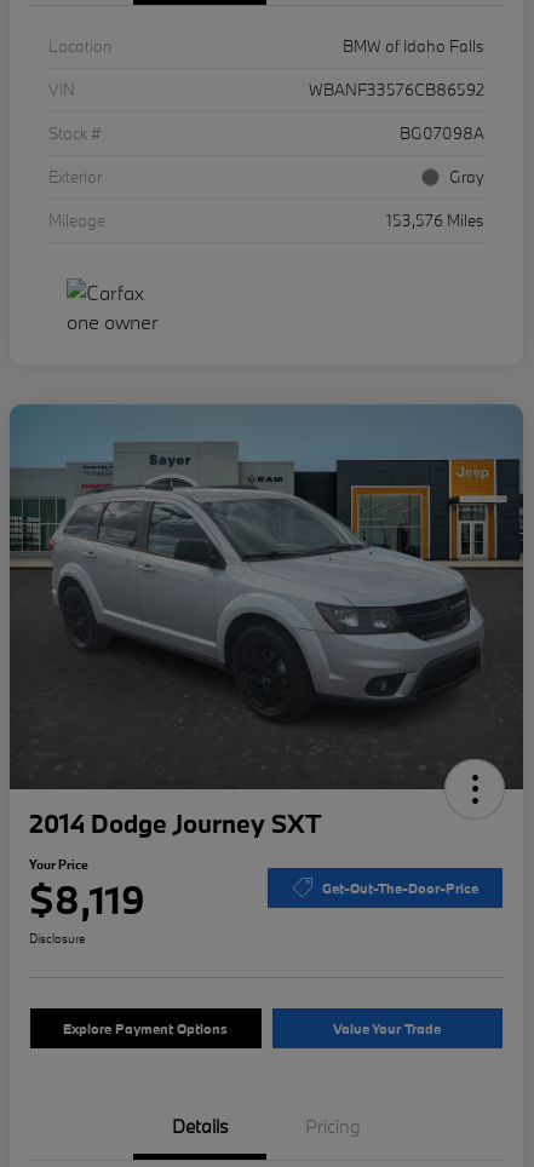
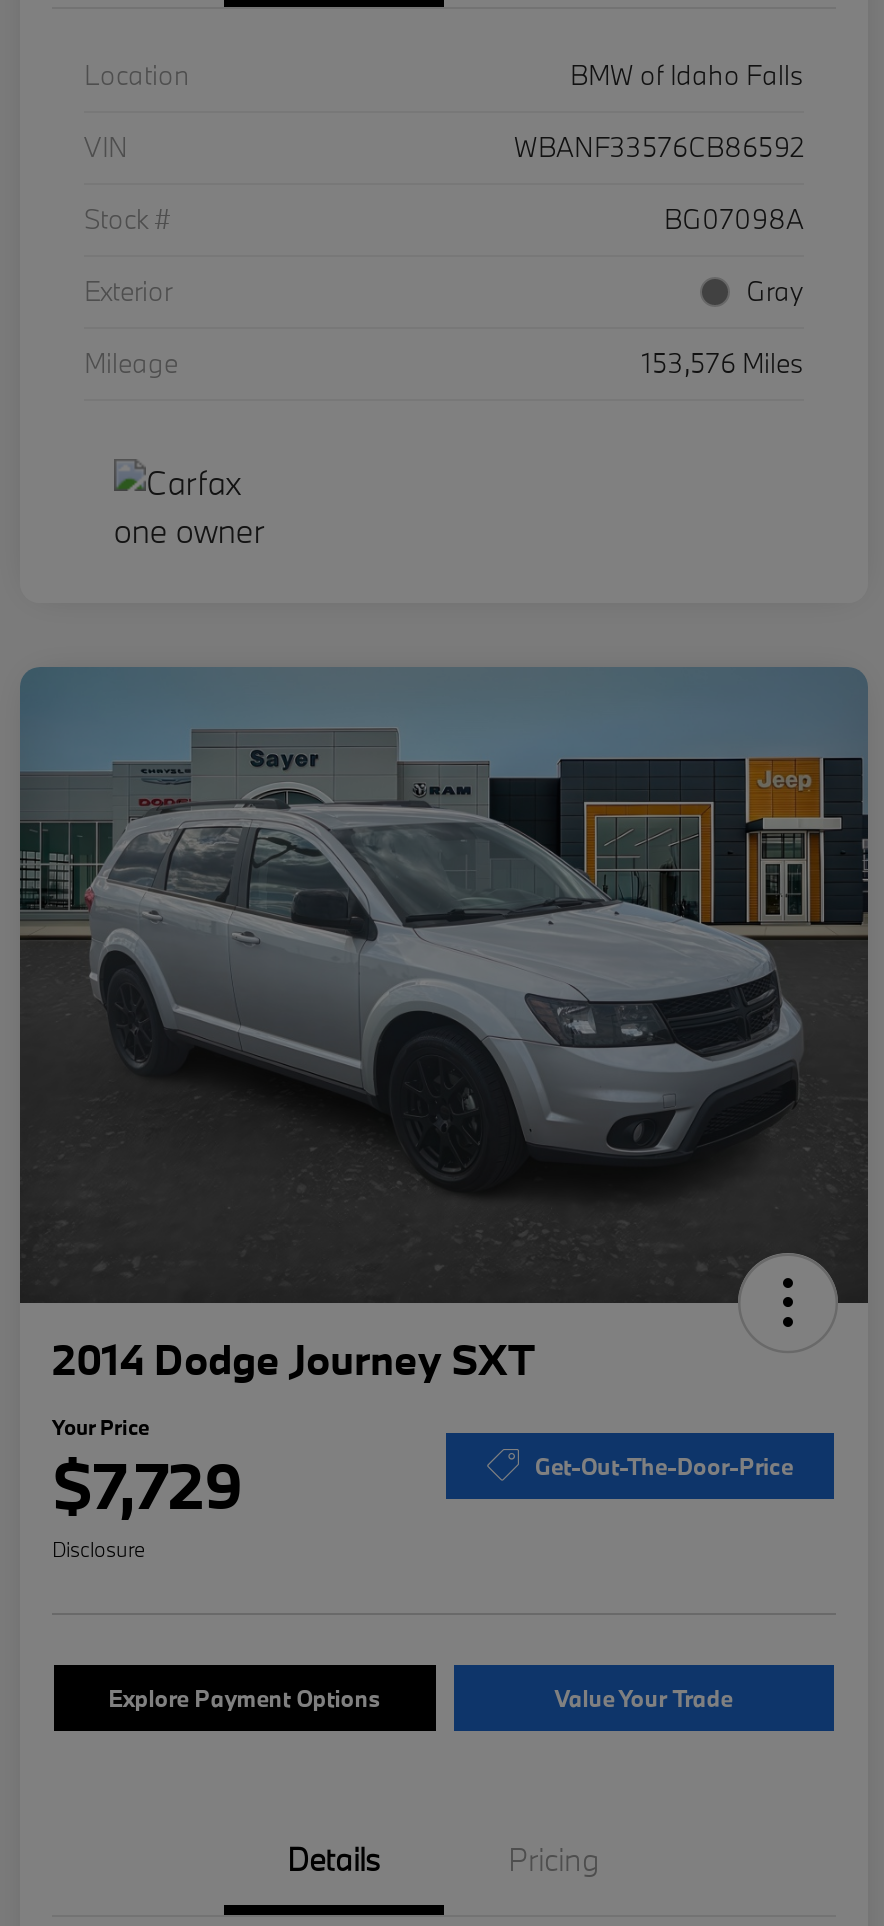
[29,875,145,924] $8,119 -> [52,1445,244,1525] $7,729

